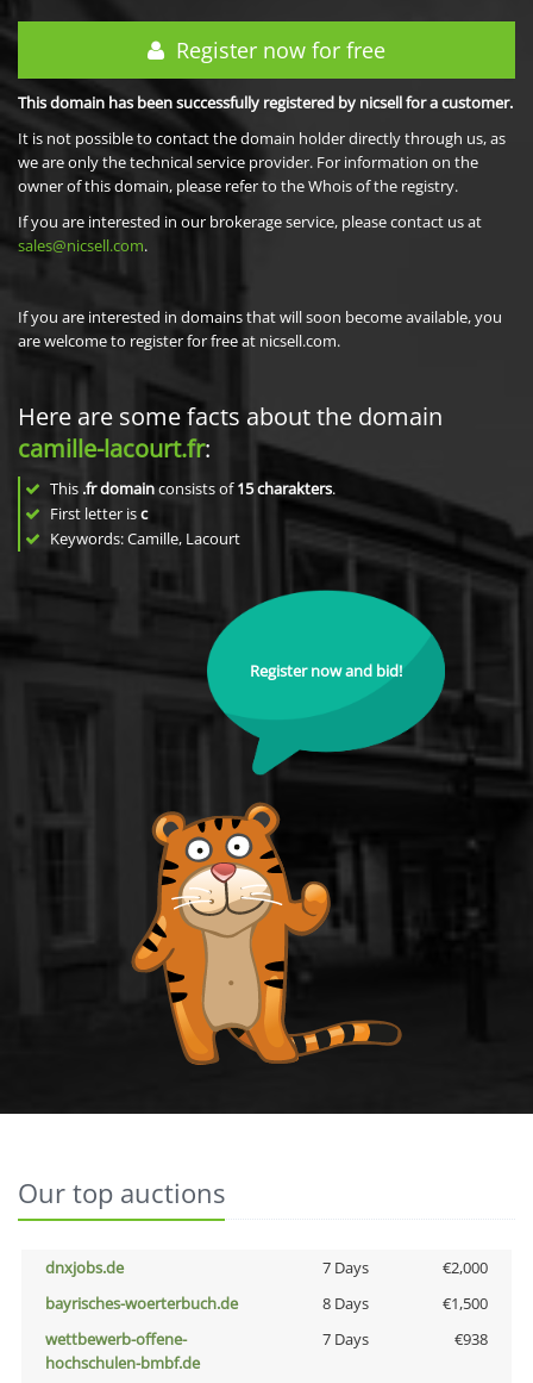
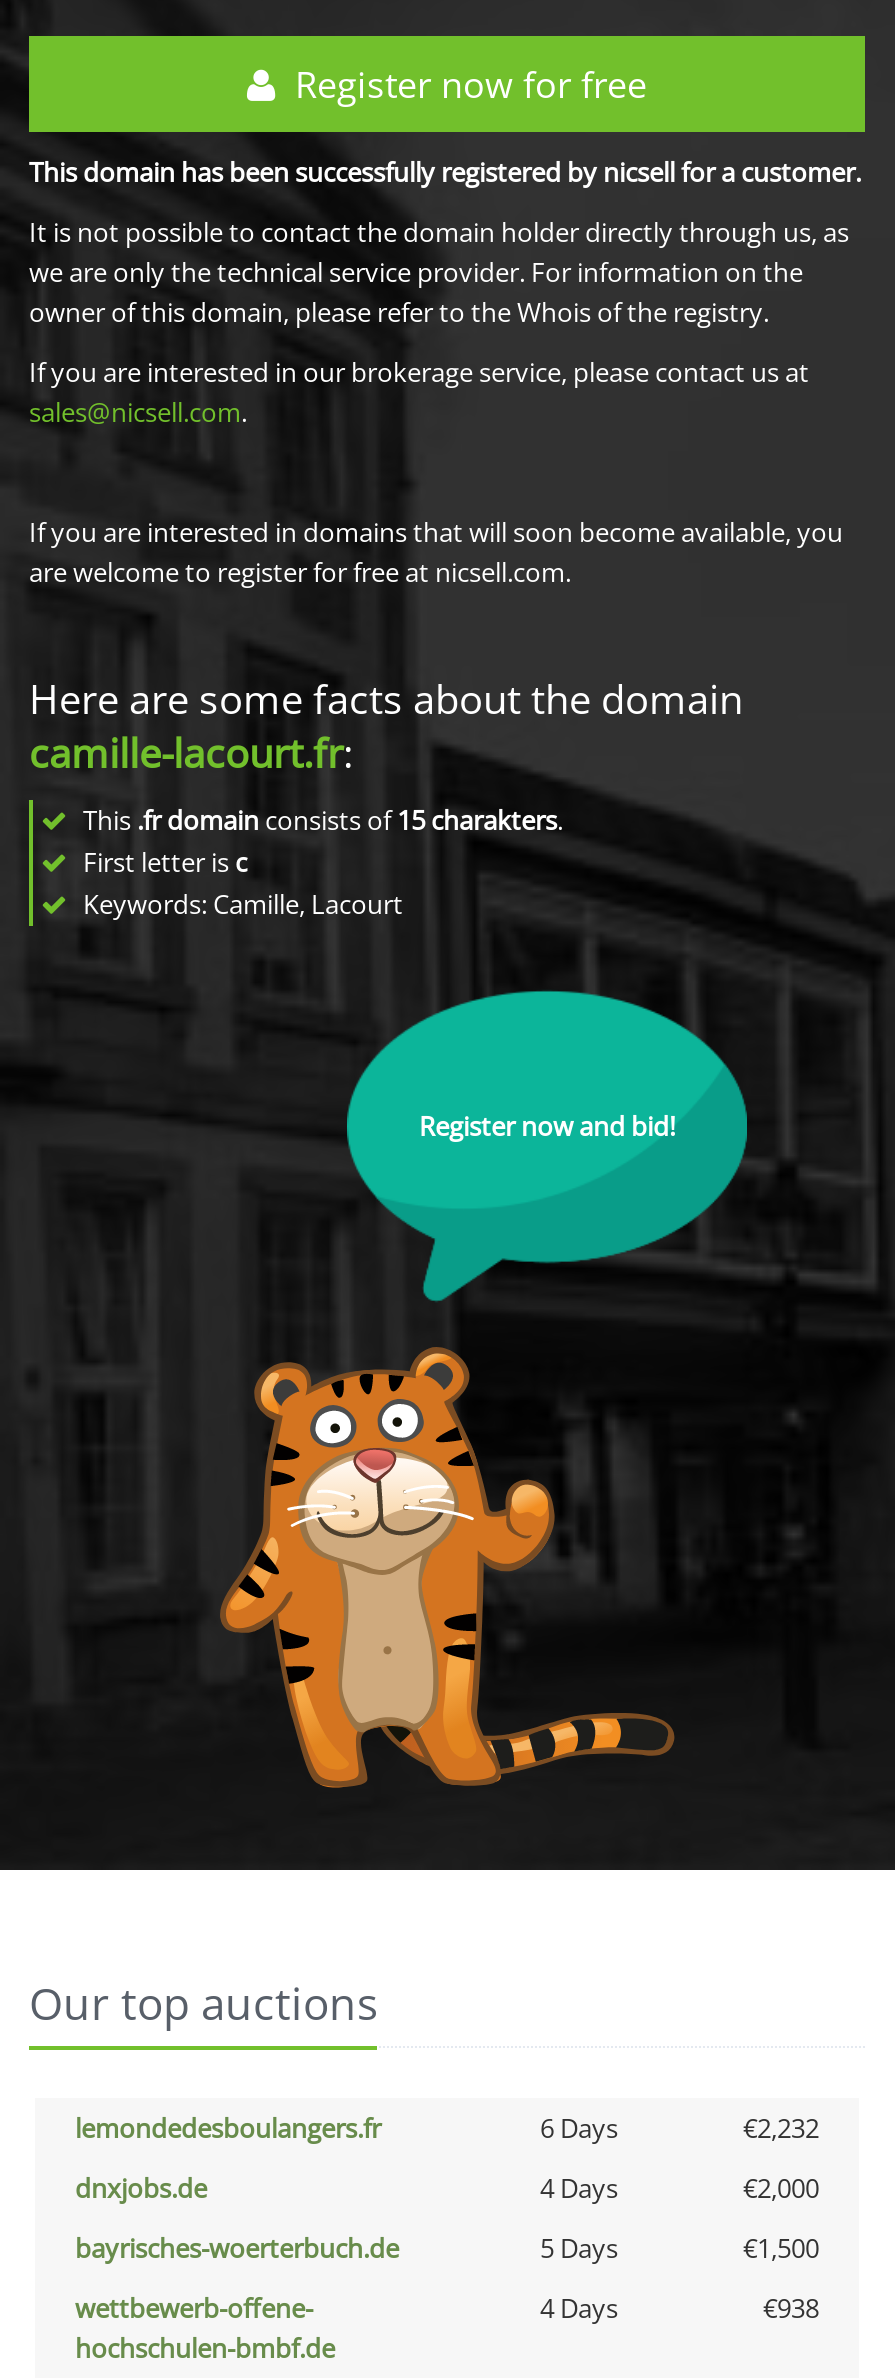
none -> [75,2110,819,2146] lemondedesboulangers.fr | 6 Days | €2,232
[322,1257,368,1278] 7 Days -> [540,2170,618,2206] 4 Days
[322,1292,368,1314] 8 Days -> [540,2230,618,2266] 5 Days
[322,1328,368,1350] 7 Days -> [540,2290,618,2326] 4 Days

